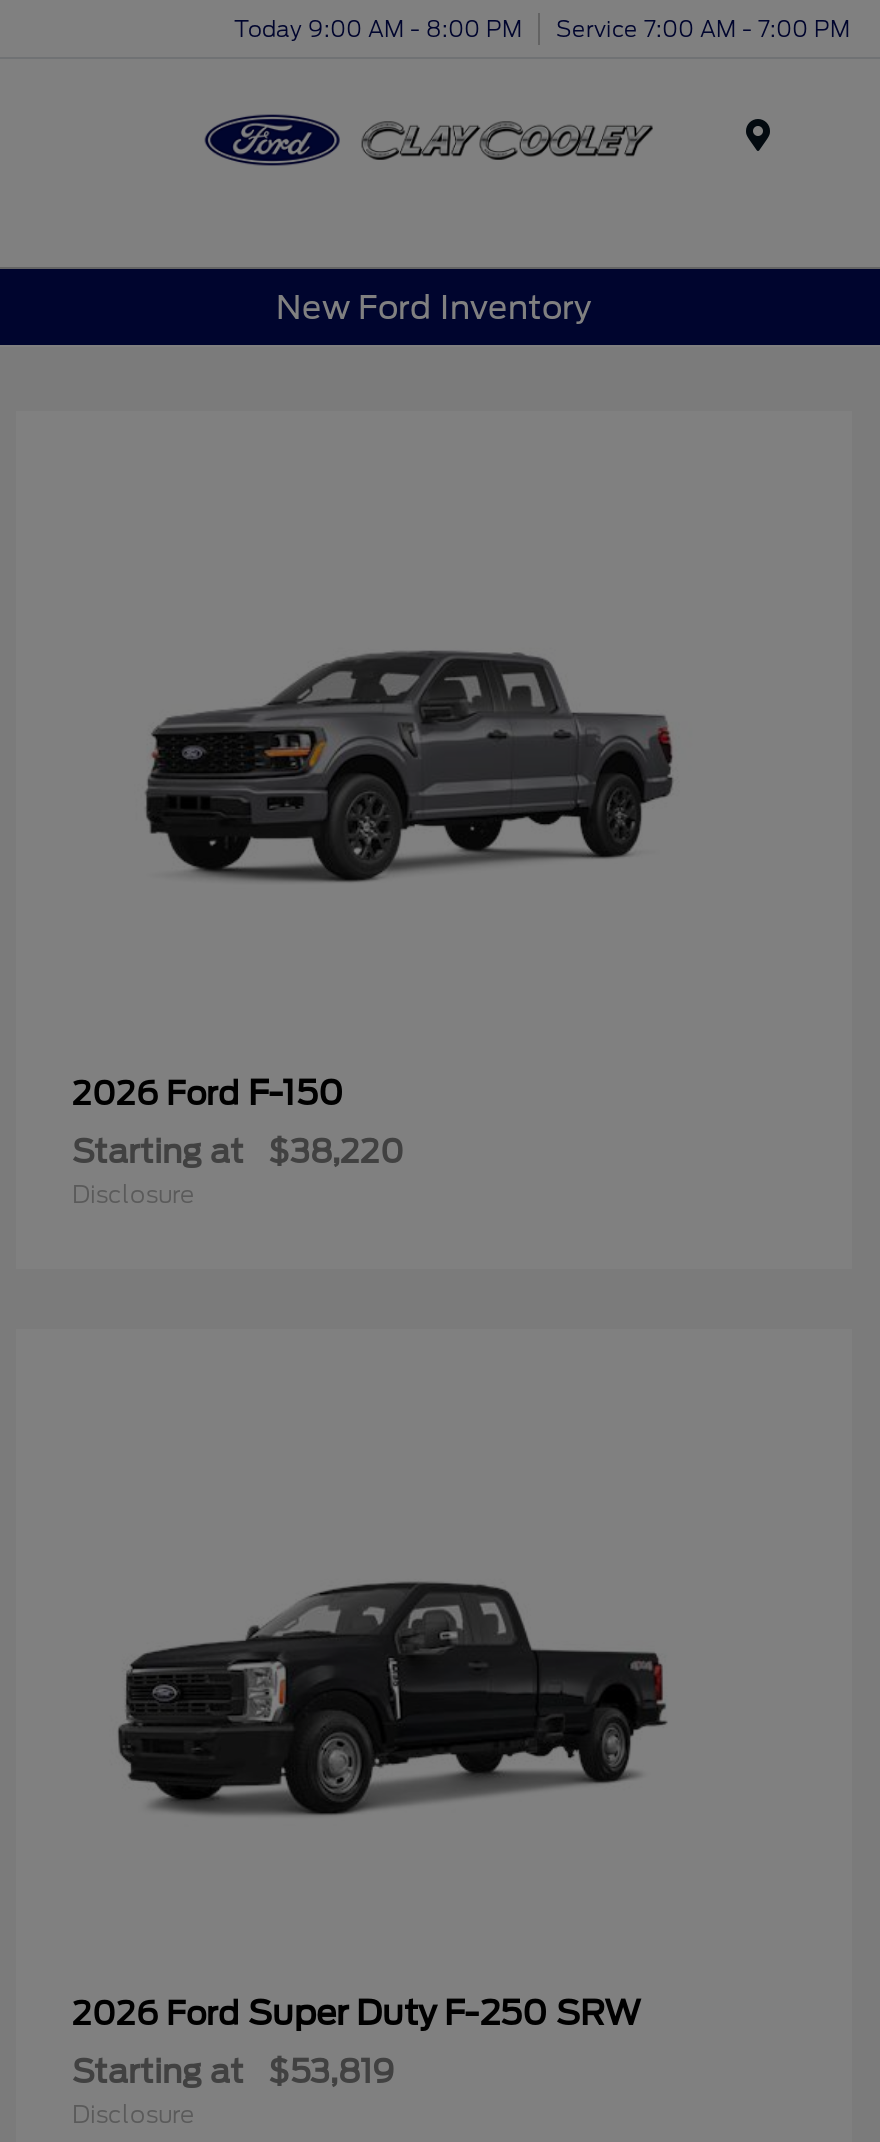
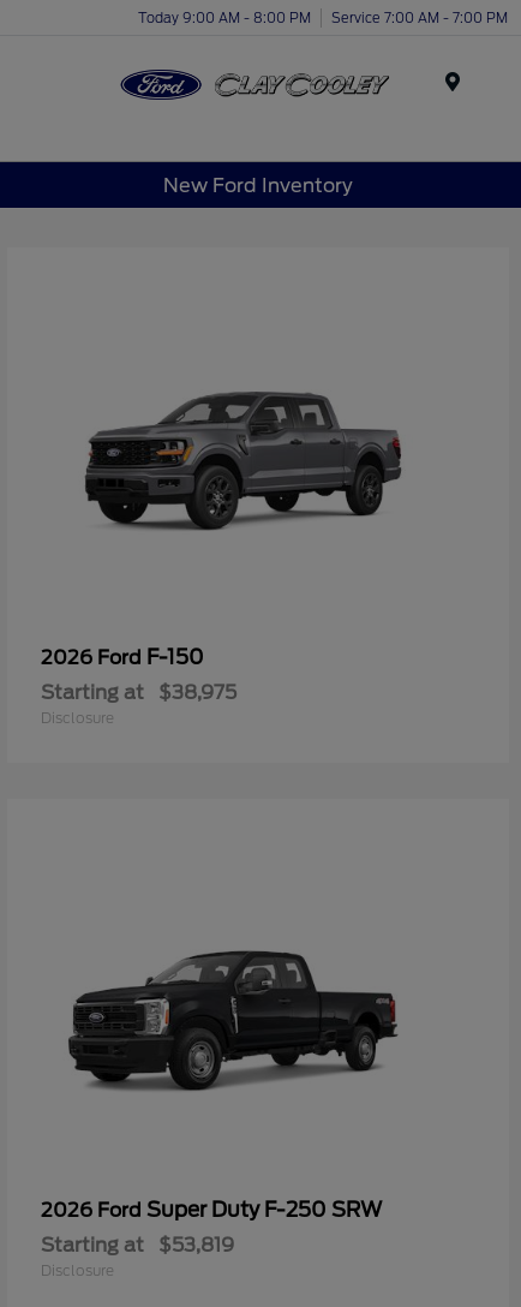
[72,1134,404,1172] Starting at $38,220 -> [41,682,236,705] Starting at $38,975

